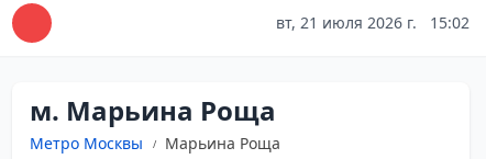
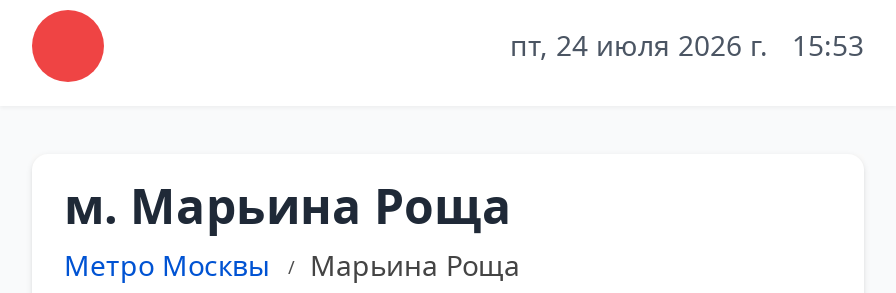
[276,12,417,33] вт, 21 июля 2026 г. -> [510,26,768,64] пт, 24 июля 2026 г.
[430,12,470,33] 15:02 -> [792,26,864,64] 15:53

